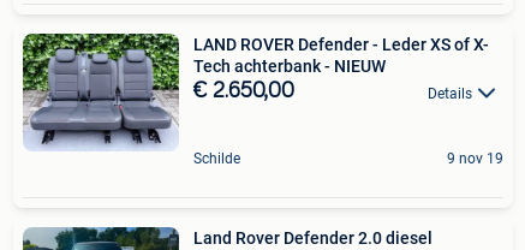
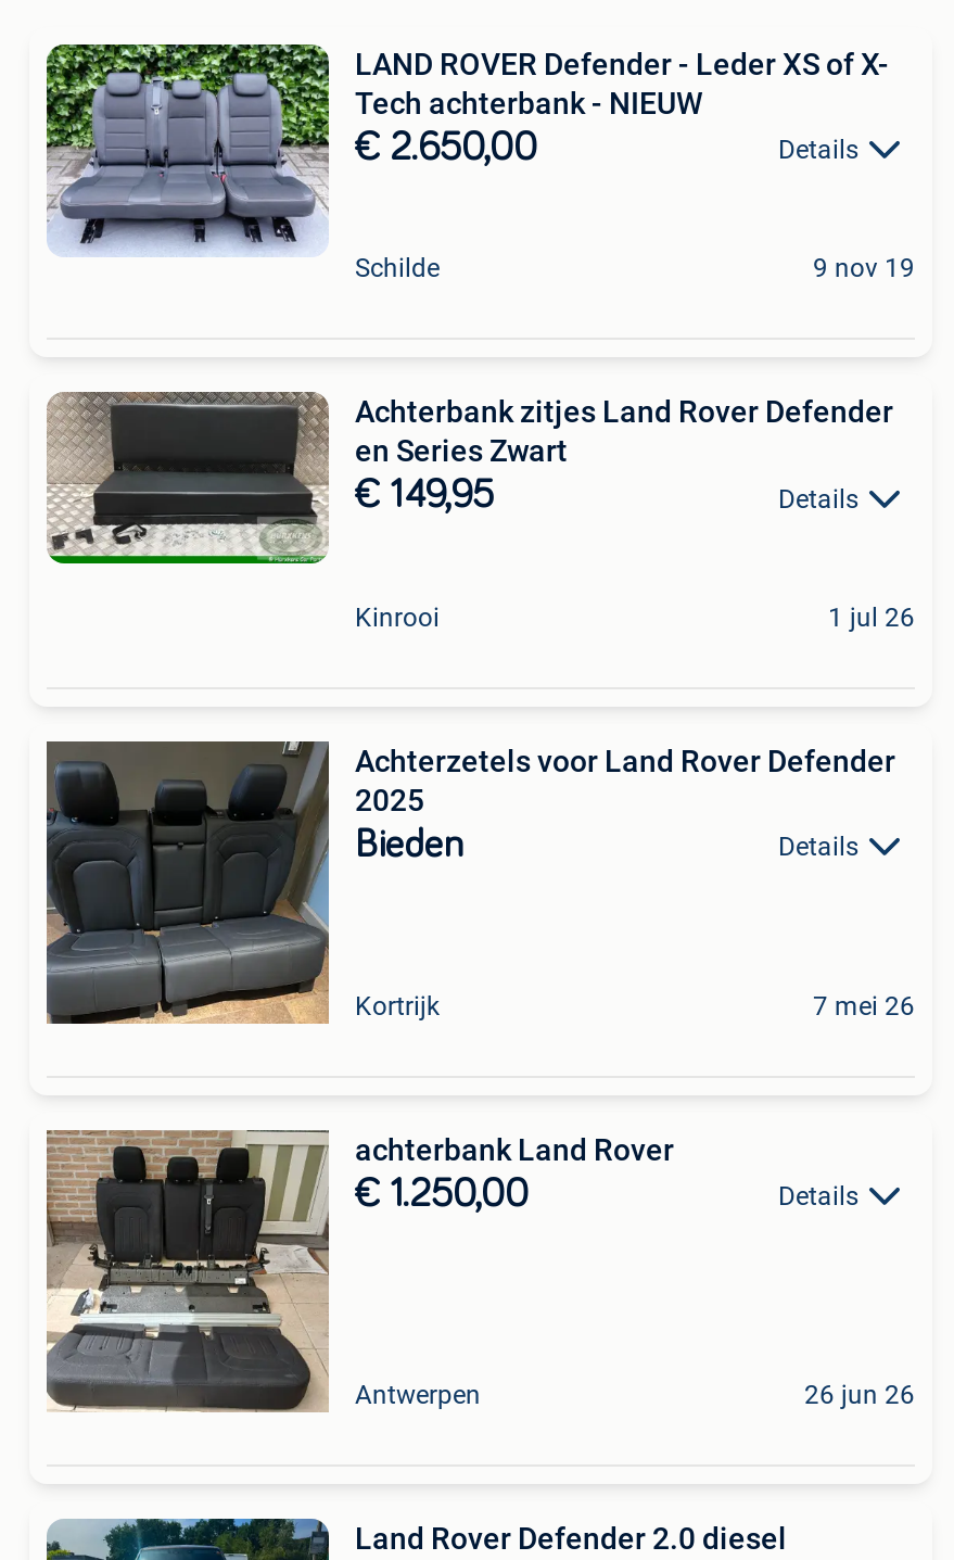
none -> [44,740,895,1027] [image] | Achterzetels voor Land Rover Defender | 2025 | Bieden | Details
none -> [44,1129,858,1416] [image] | achterbank Land Rover | € 1.250,00 | Details
none -> [47,391,893,567] [image] | Achterbank zitjes Land Rover Defender | en Series Zwart | € 149,95 | Details
none -> [355,601,915,632] Kinrooi | 1 jul 26
none -> [355,990,915,1020] Kortrijk | 7 mei 26
none -> [355,1379,915,1409] Antwerpen | 26 jun 26

